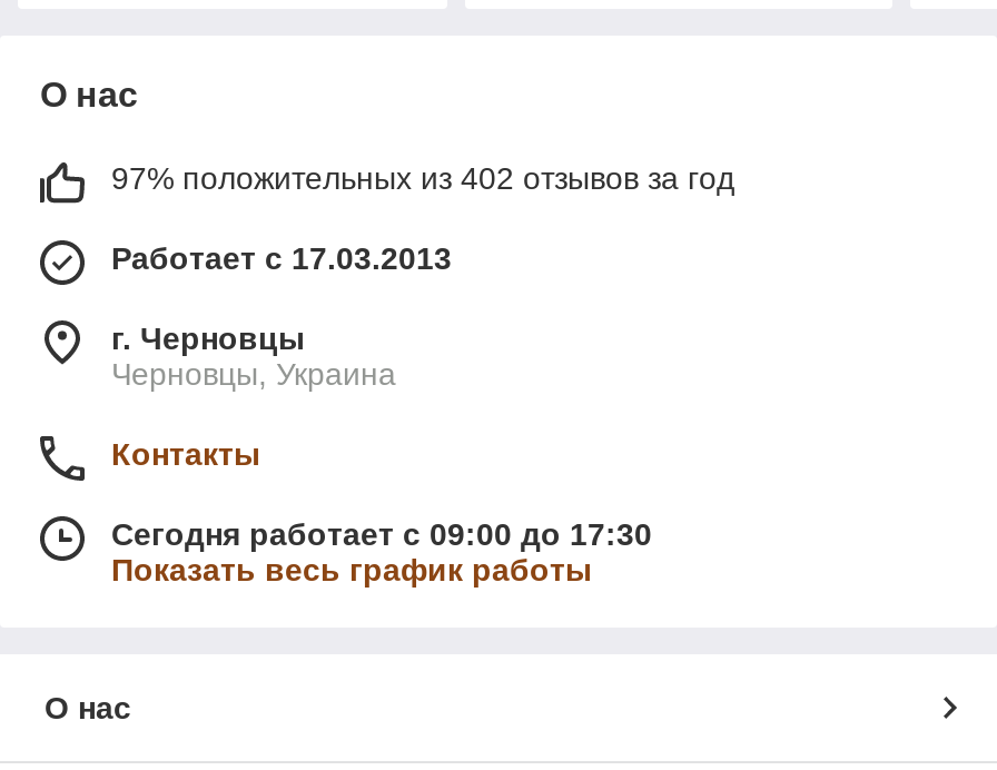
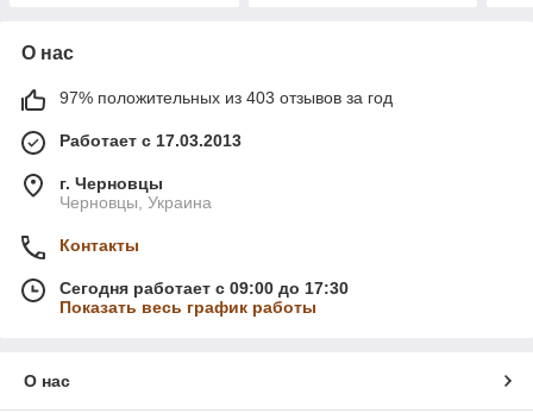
[111,160,734,196] 97% положительных из 402 отзывов за год -> [59,88,393,107] 97% положительных из 403 отзывов за год

